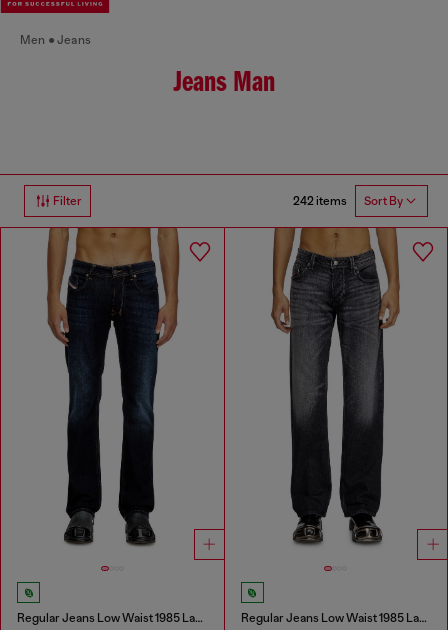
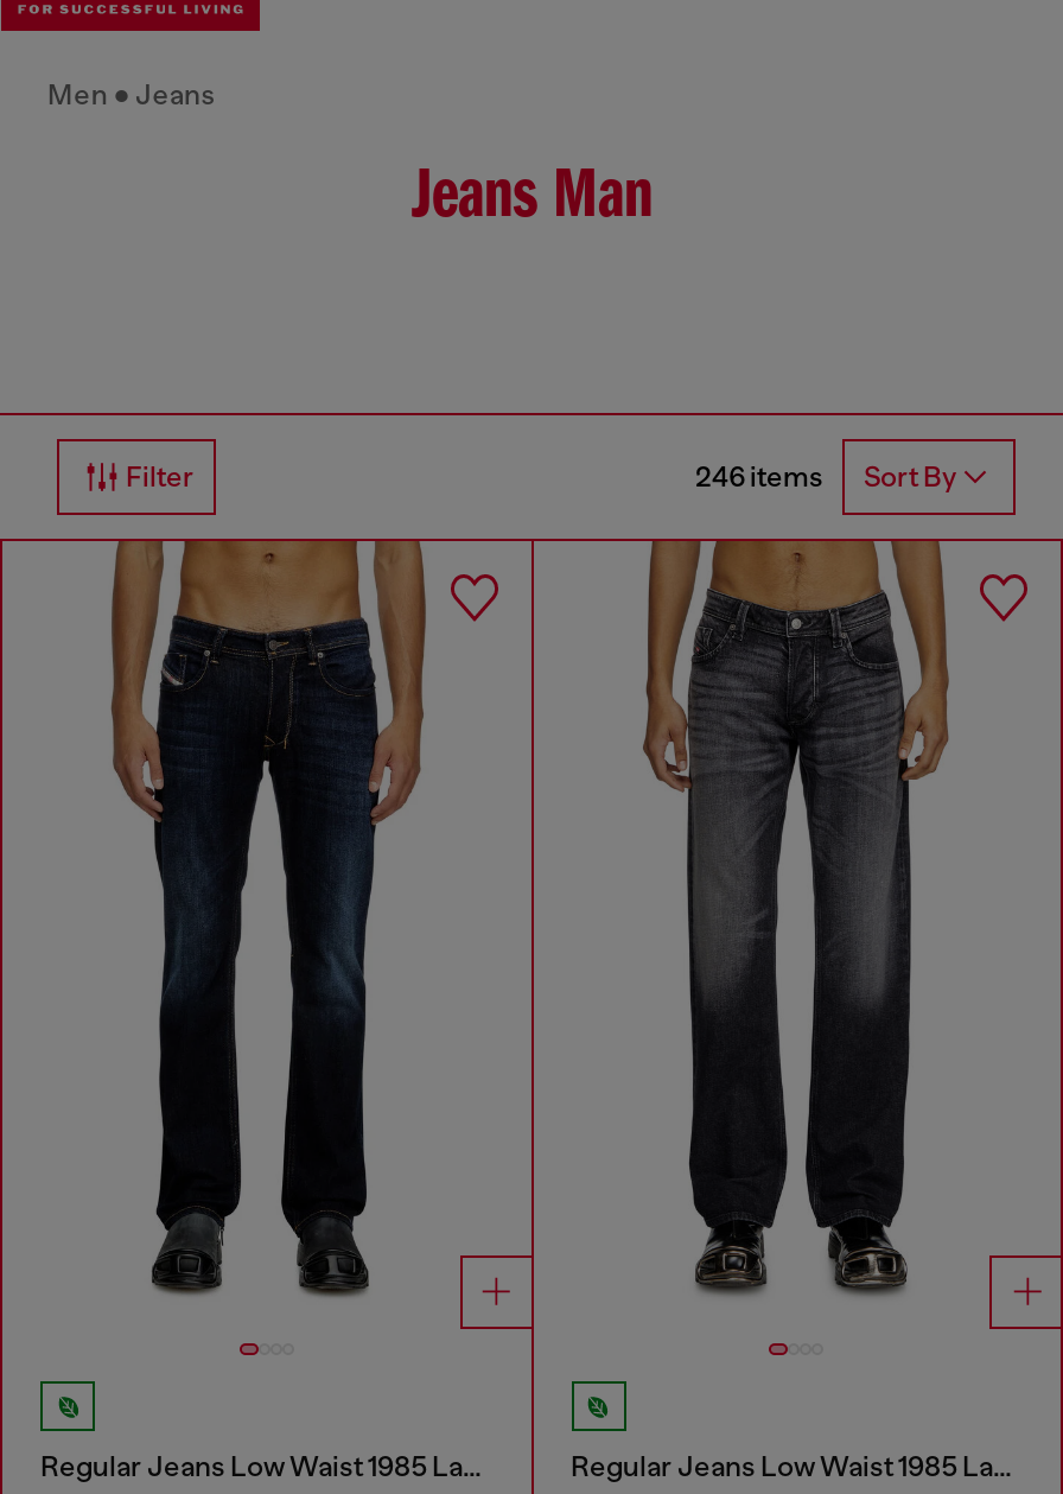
[293,194,403,208] 242 items Sort By -> [695,460,956,495] 246 items Sort By

